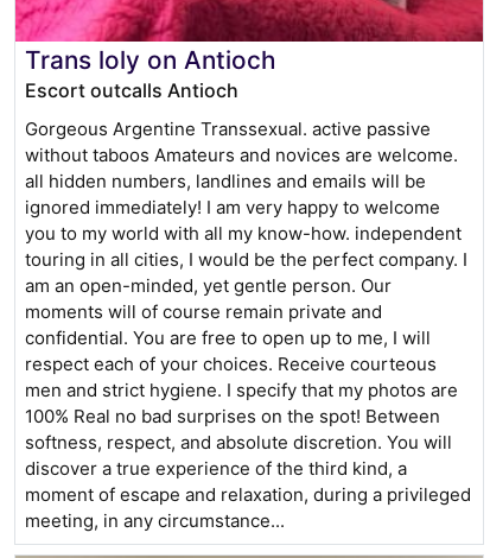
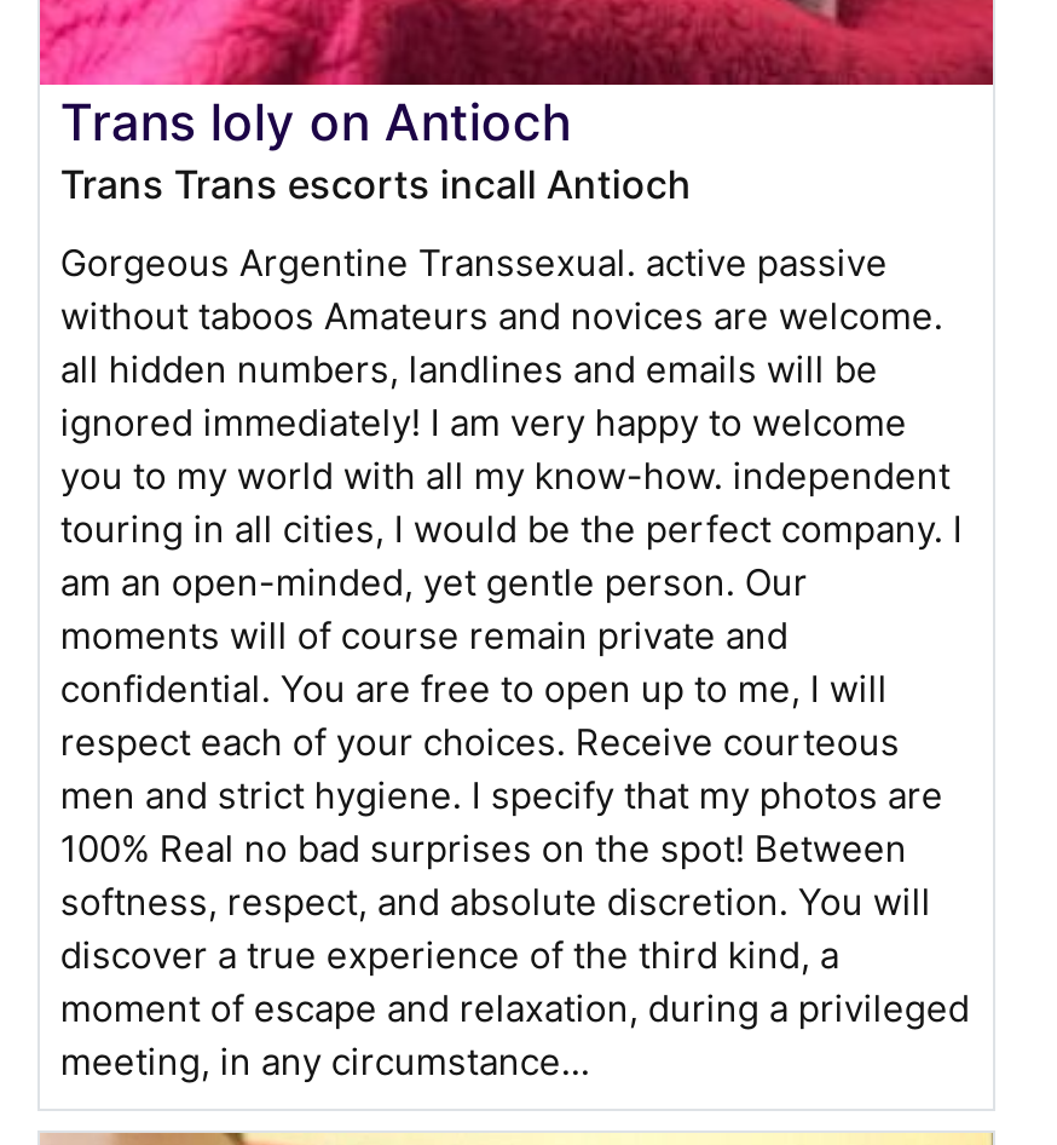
[25,79,239,103] Escort outcalls Antioch -> [60,161,692,209] Trans Trans escorts incall Antioch

